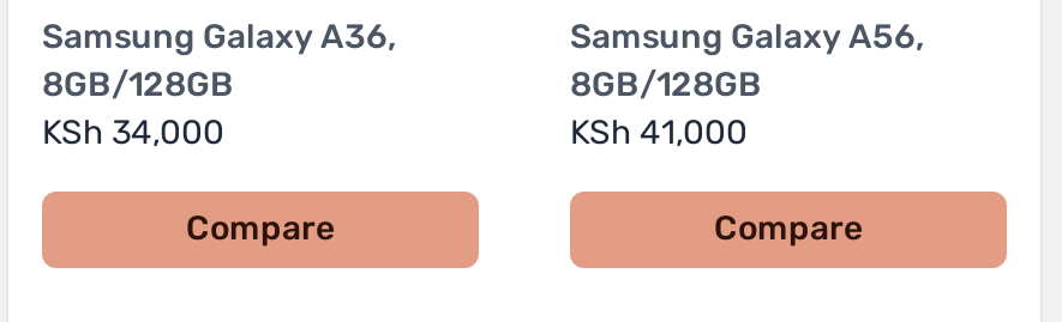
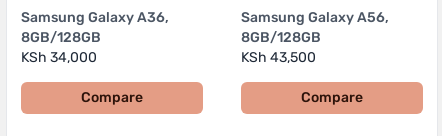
[570,113,748,153] KSh 41,000 -> [241,49,316,66] KSh 43,500

